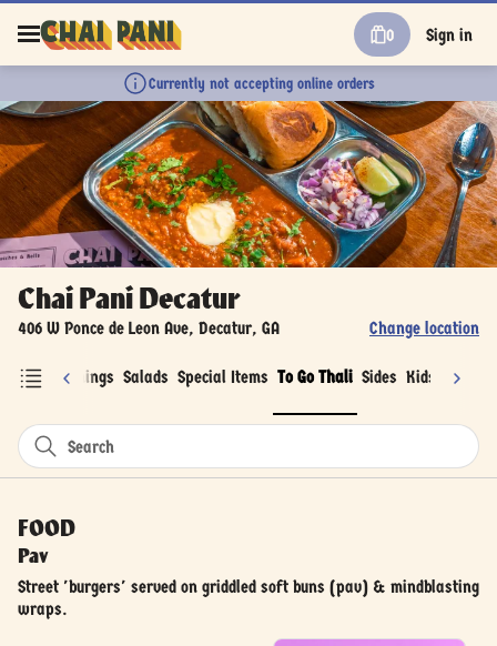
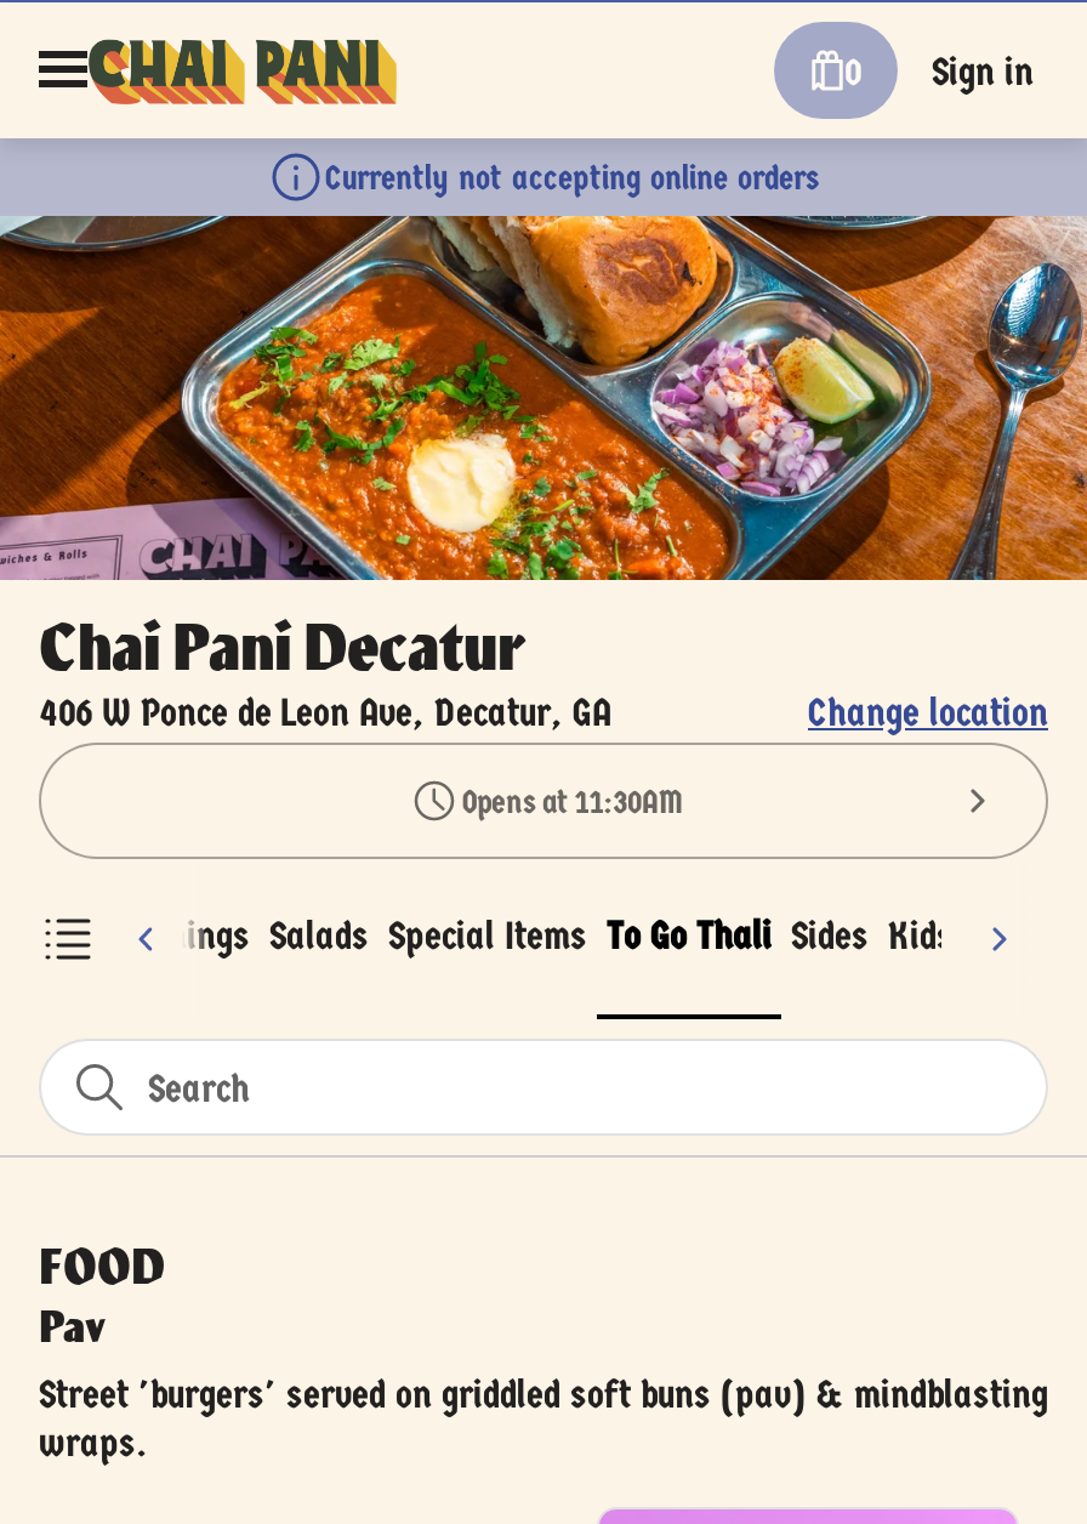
none -> [462,783,683,819] Opens at 11:30AM

